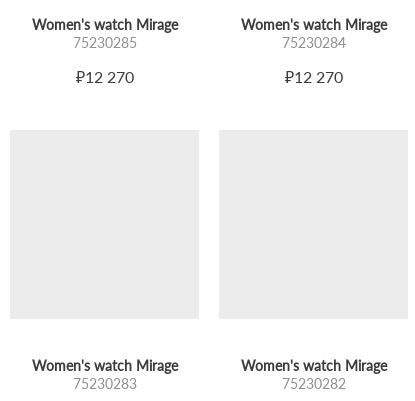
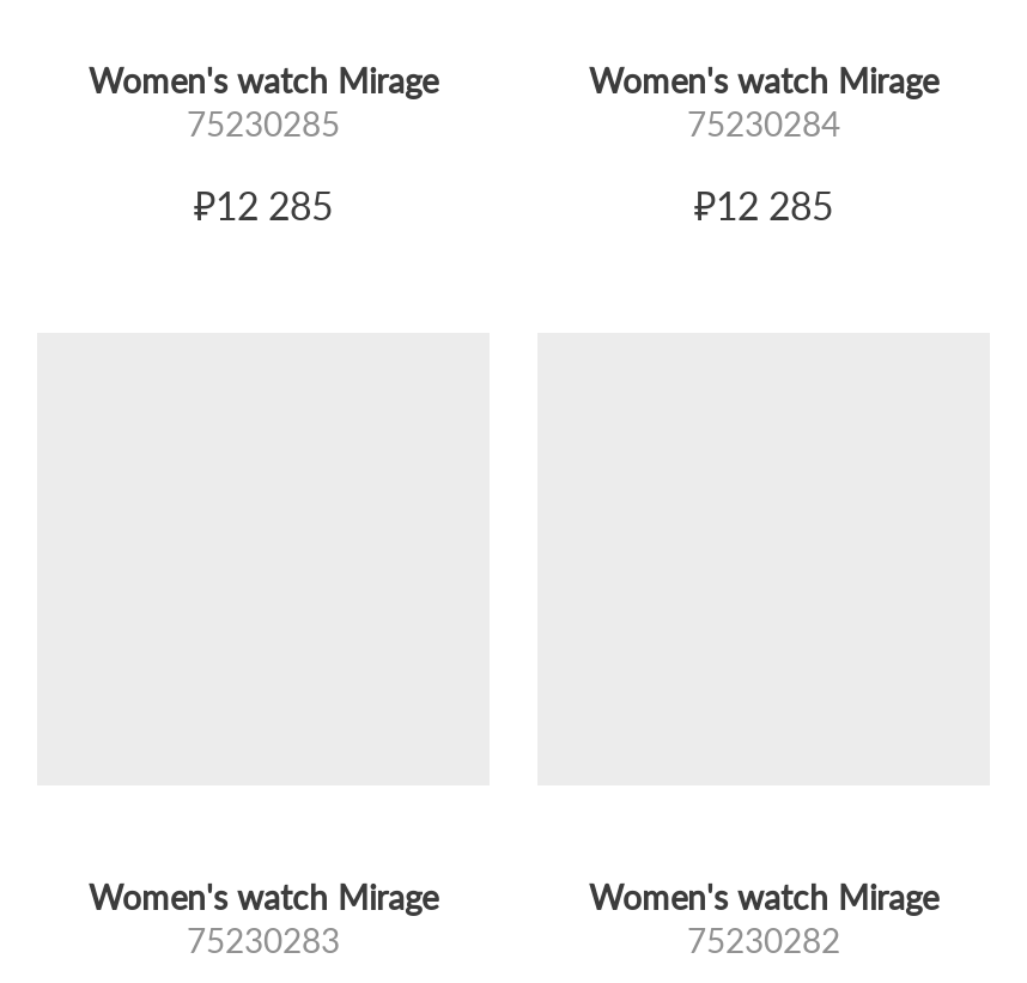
[75,67,133,86] ₽12 270 -> [194,182,333,227] ₽12 285
[284,67,342,86] ₽12 270 -> [694,182,833,227] ₽12 285

